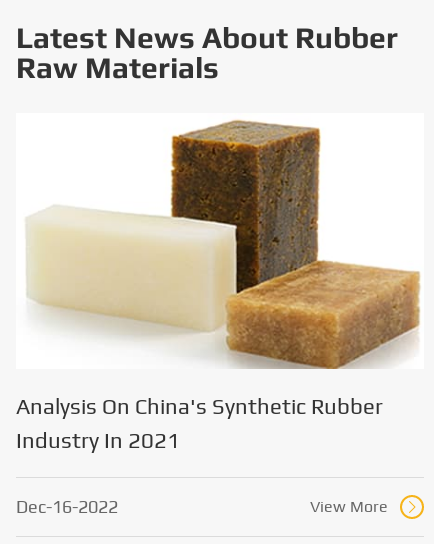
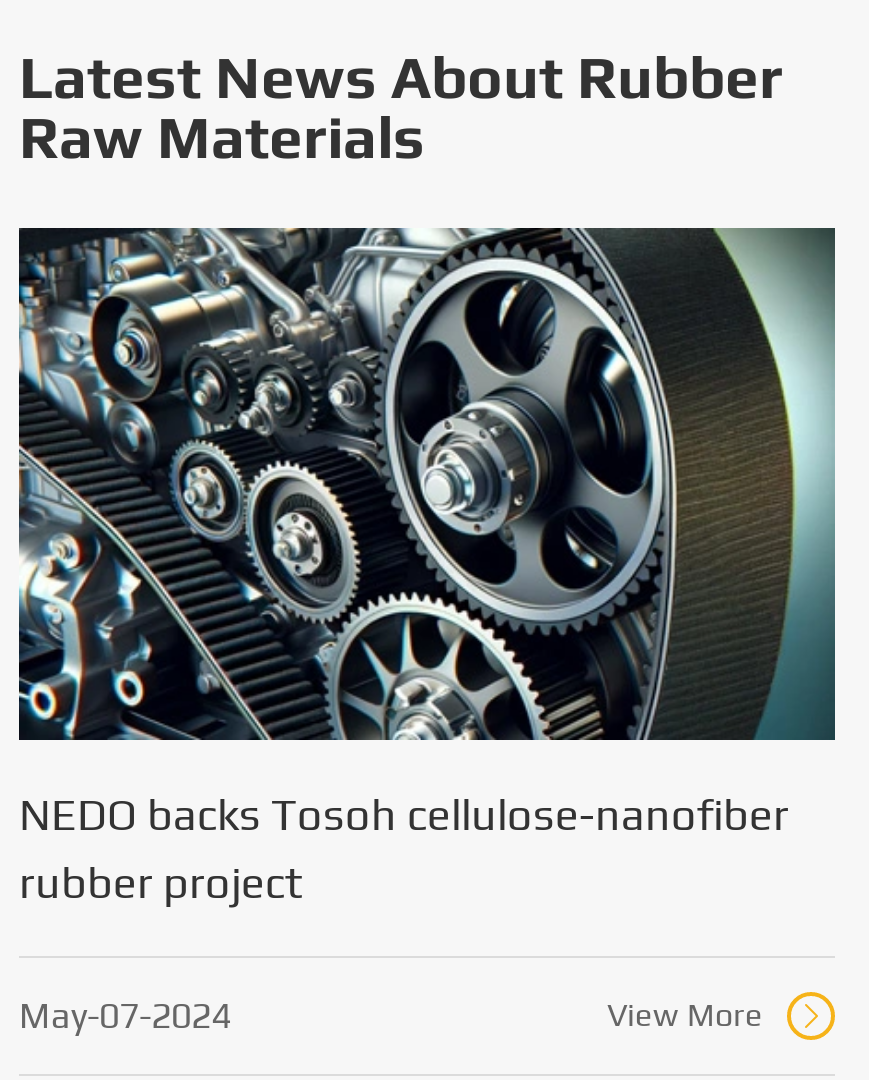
[16,113,424,453] [image] | Analysis On China's Synthetic Rubber | Industry In 2021 -> [17,226,837,907] [image] | NEDO backs Tosoh cellulose-nanofiber | rubber project
[16,496,118,517] Dec-16-2022 -> [19,994,231,1036] May-07-2024

